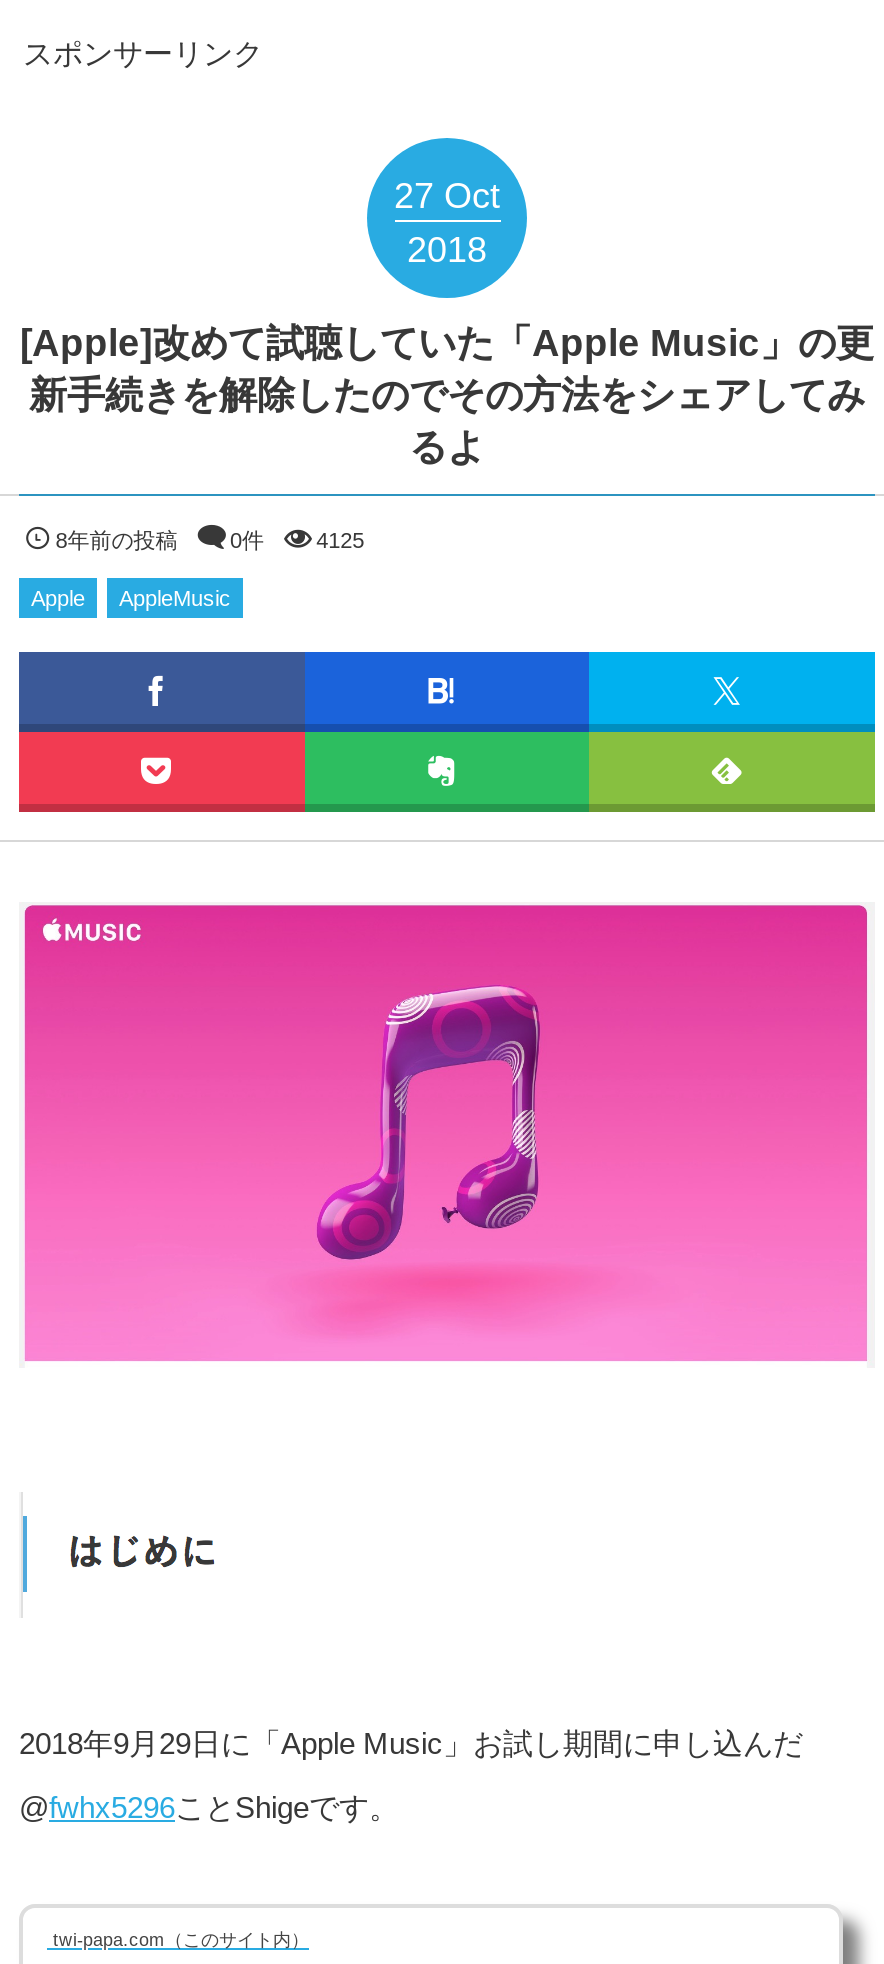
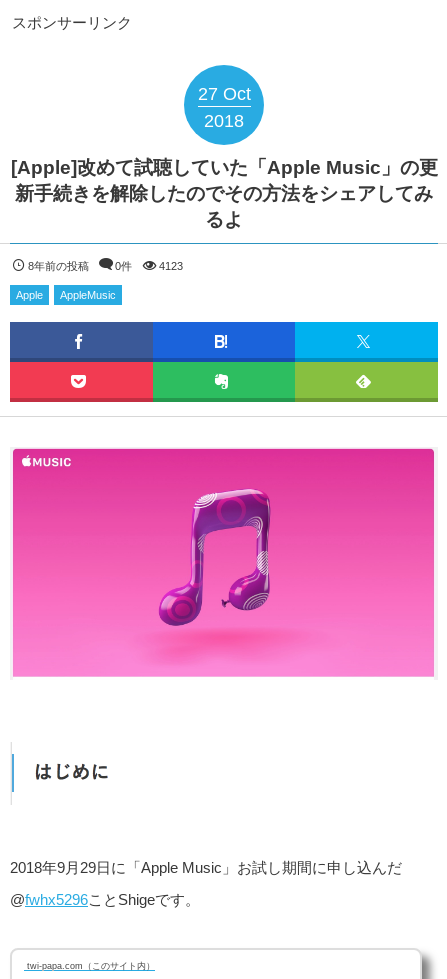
[316,528,364,552] 4125 -> [159,260,183,272] 4123

